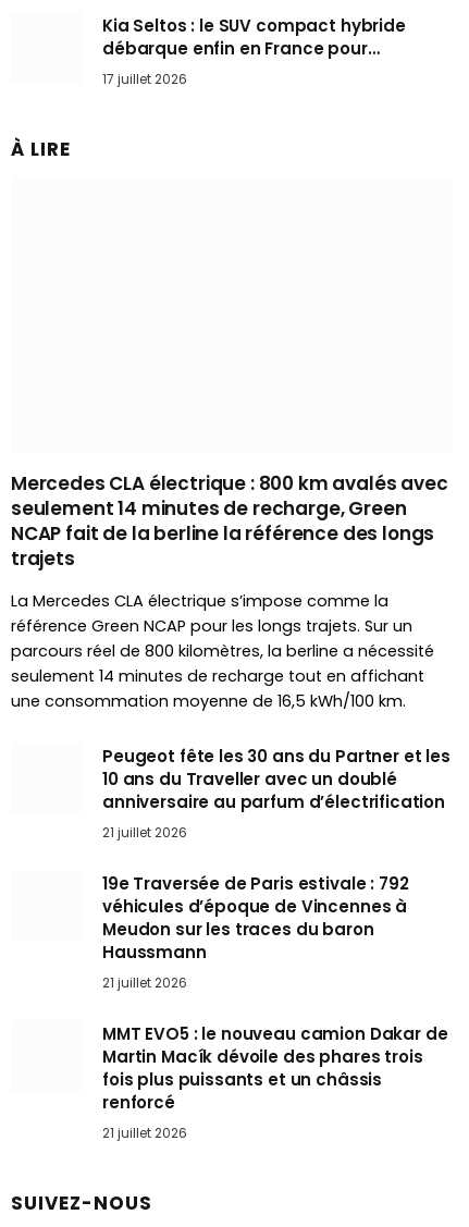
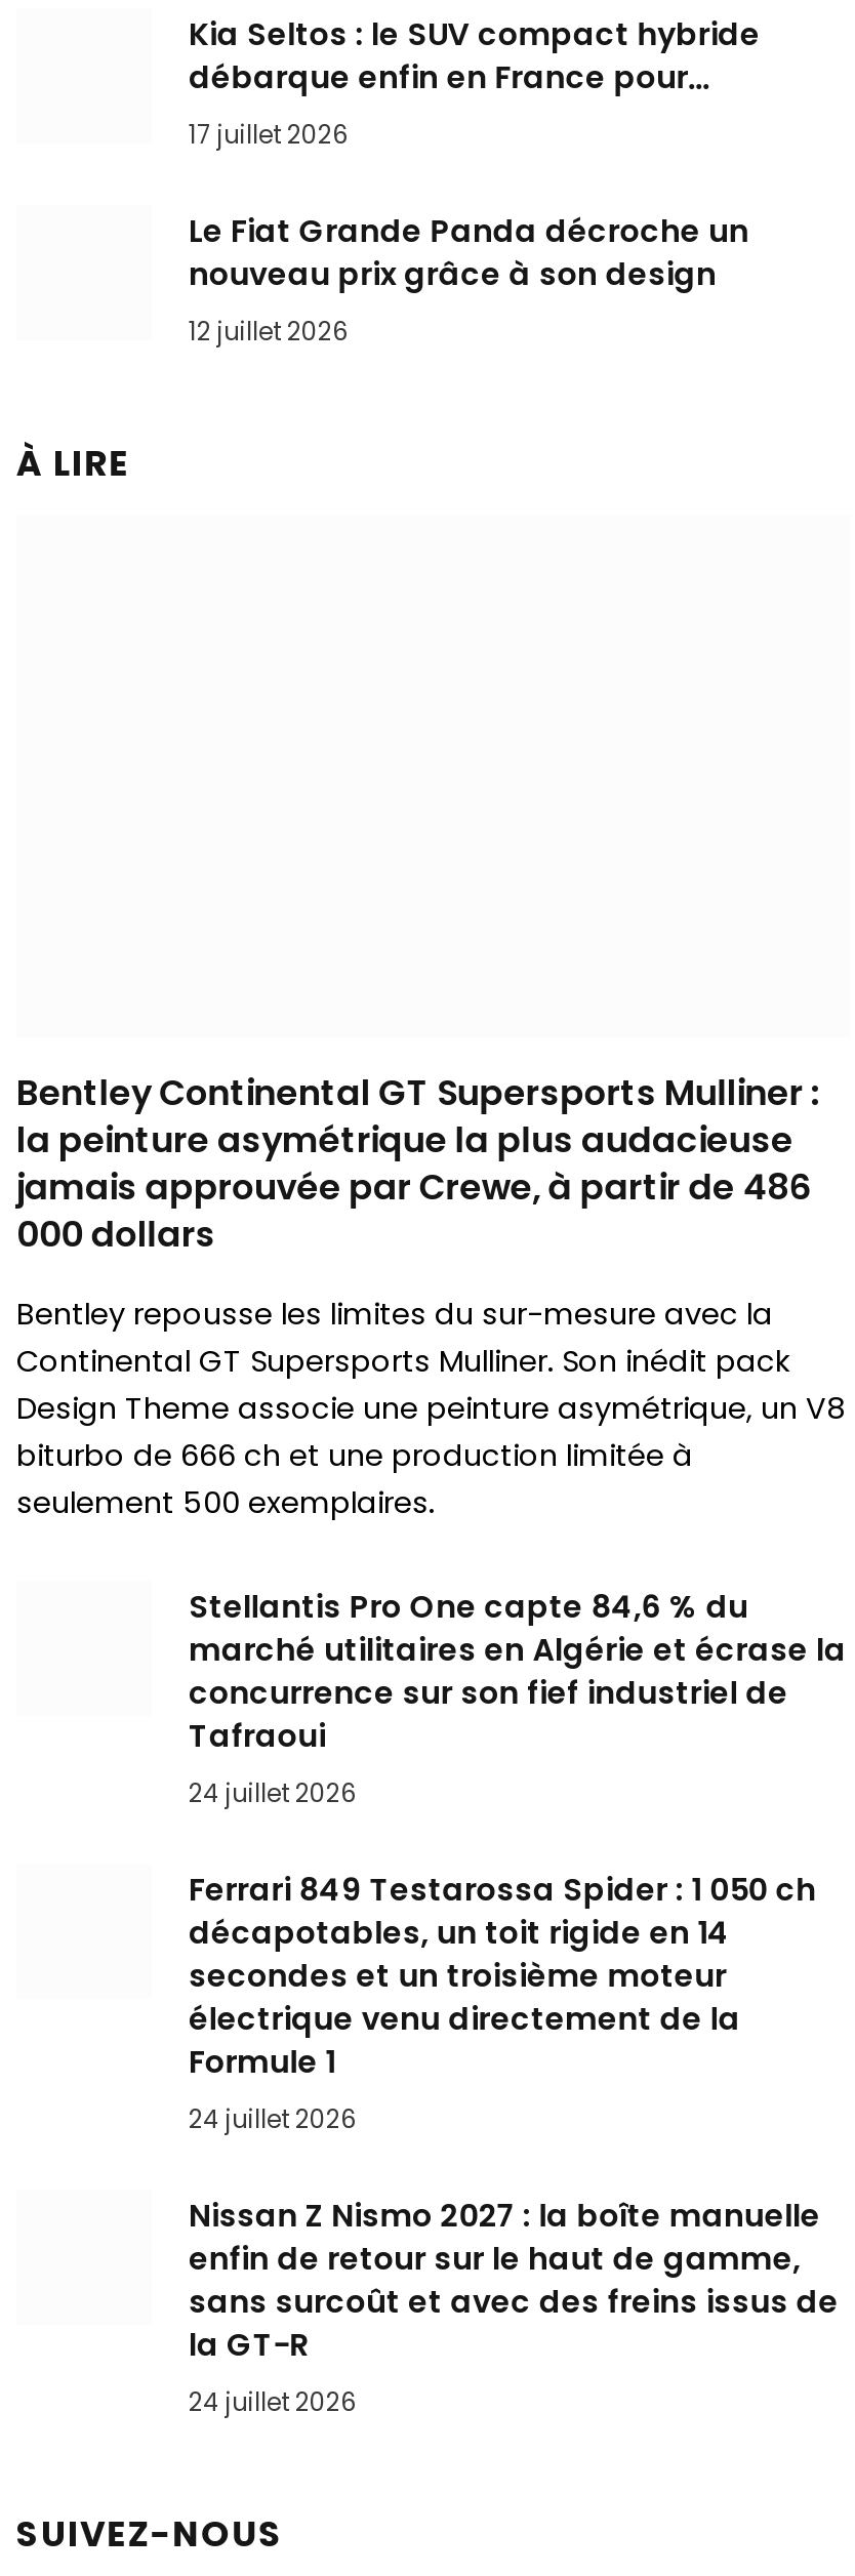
none -> [189,210,749,349] Le Fiat Grande Panda décroche un | nouveau prix grâce à son design | 12 juillet 2026
[11,470,448,571] Mercedes CLA électrique : 800 km avalés avec | seulement 14 minutes de recharge, Green | NCAP fait de la berline la référence des longs | trajets -> [16,1067,819,1258] Bentley Continental GT Supersports Mulliner : | la peinture asymétrique la plus audacieuse | jamais approuvée par Crewe, à partir de 486 | 000 dollars
[11,590,434,712] La Mercedes CLA électrique s’impose comme la | référence Green NCAP pour les longs trajets. Sur un | parcours réel de 800 kilomètres, la berline a nécessité | seulement 14 minutes de recharge tout en affichant | une consommation moyenne de 16,5 kWh/100 km. -> [16,1293,845,1522] Bentley repousse les limites du sur-mesure avec la | Continental GT Supersports Mulliner. Son inédit pack | Design Theme associe une peinture asymétrique, un V8 | biturbo de 666 ch et une production limitée à | seulement 500 exemplaires.
[102,744,450,841] Peugeot fête les 30 ans du Partner et les | 10 ans du Traveller avec un doublé | anniversaire au parfum d’électrification | 21 juillet 2026 -> [189,1584,846,1809] Stellantis Pro One capte 84,6 % du | marché utilitaires en Algérie et écrase la | concurrence sur son fief industriel de | Tafraoui | 24 juillet 2026
[102,872,409,991] 19e Traversée de Paris estivale : 792 | véhicules d’époque de Vincennes à | Meudon sur les traces du baron | Haussmann | 21 juillet 2026 -> [189,1867,816,2135] Ferrari 849 Testarossa Spider : 1 050 ch | décapotables, un toit rigide en 14 | secondes et un troisième moteur | électrique venu directement de la | Formule 1 | 24 juillet 2026
[102,1022,448,1142] MMT EVO5 : le nouveau camion Dakar de | Martin Macík dévoile des phares trois | fois plus puissants et un châssis | renforcé | 21 juillet 2026 -> [189,2193,839,2418] Nissan Z Nismo 2027 : la boîte manuelle | enfin de retour sur le haut de gamme, | sans surcoût et avec des freins issus de | la GT-R | 24 juillet 2026

